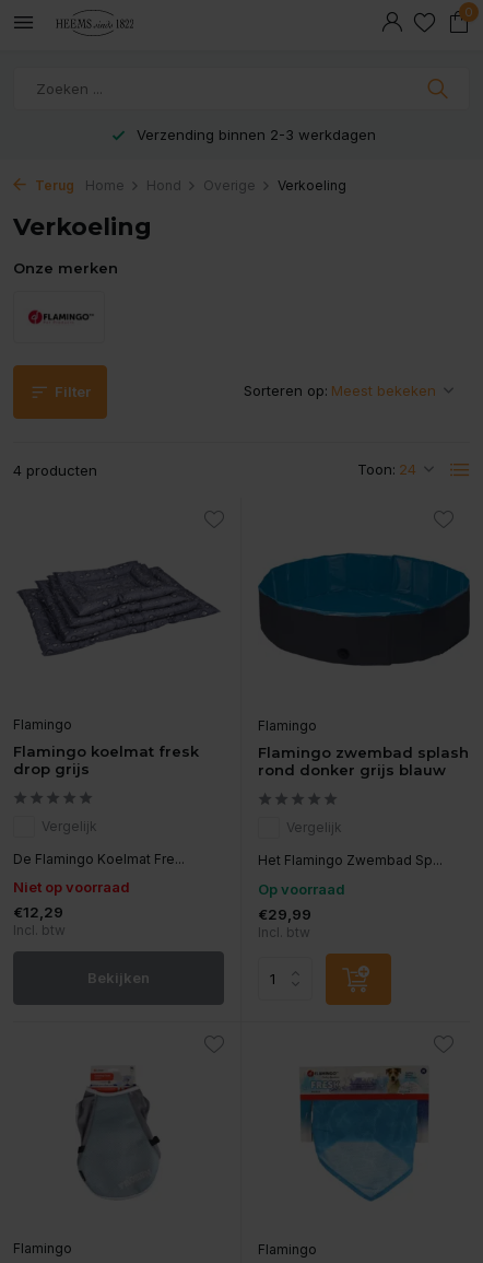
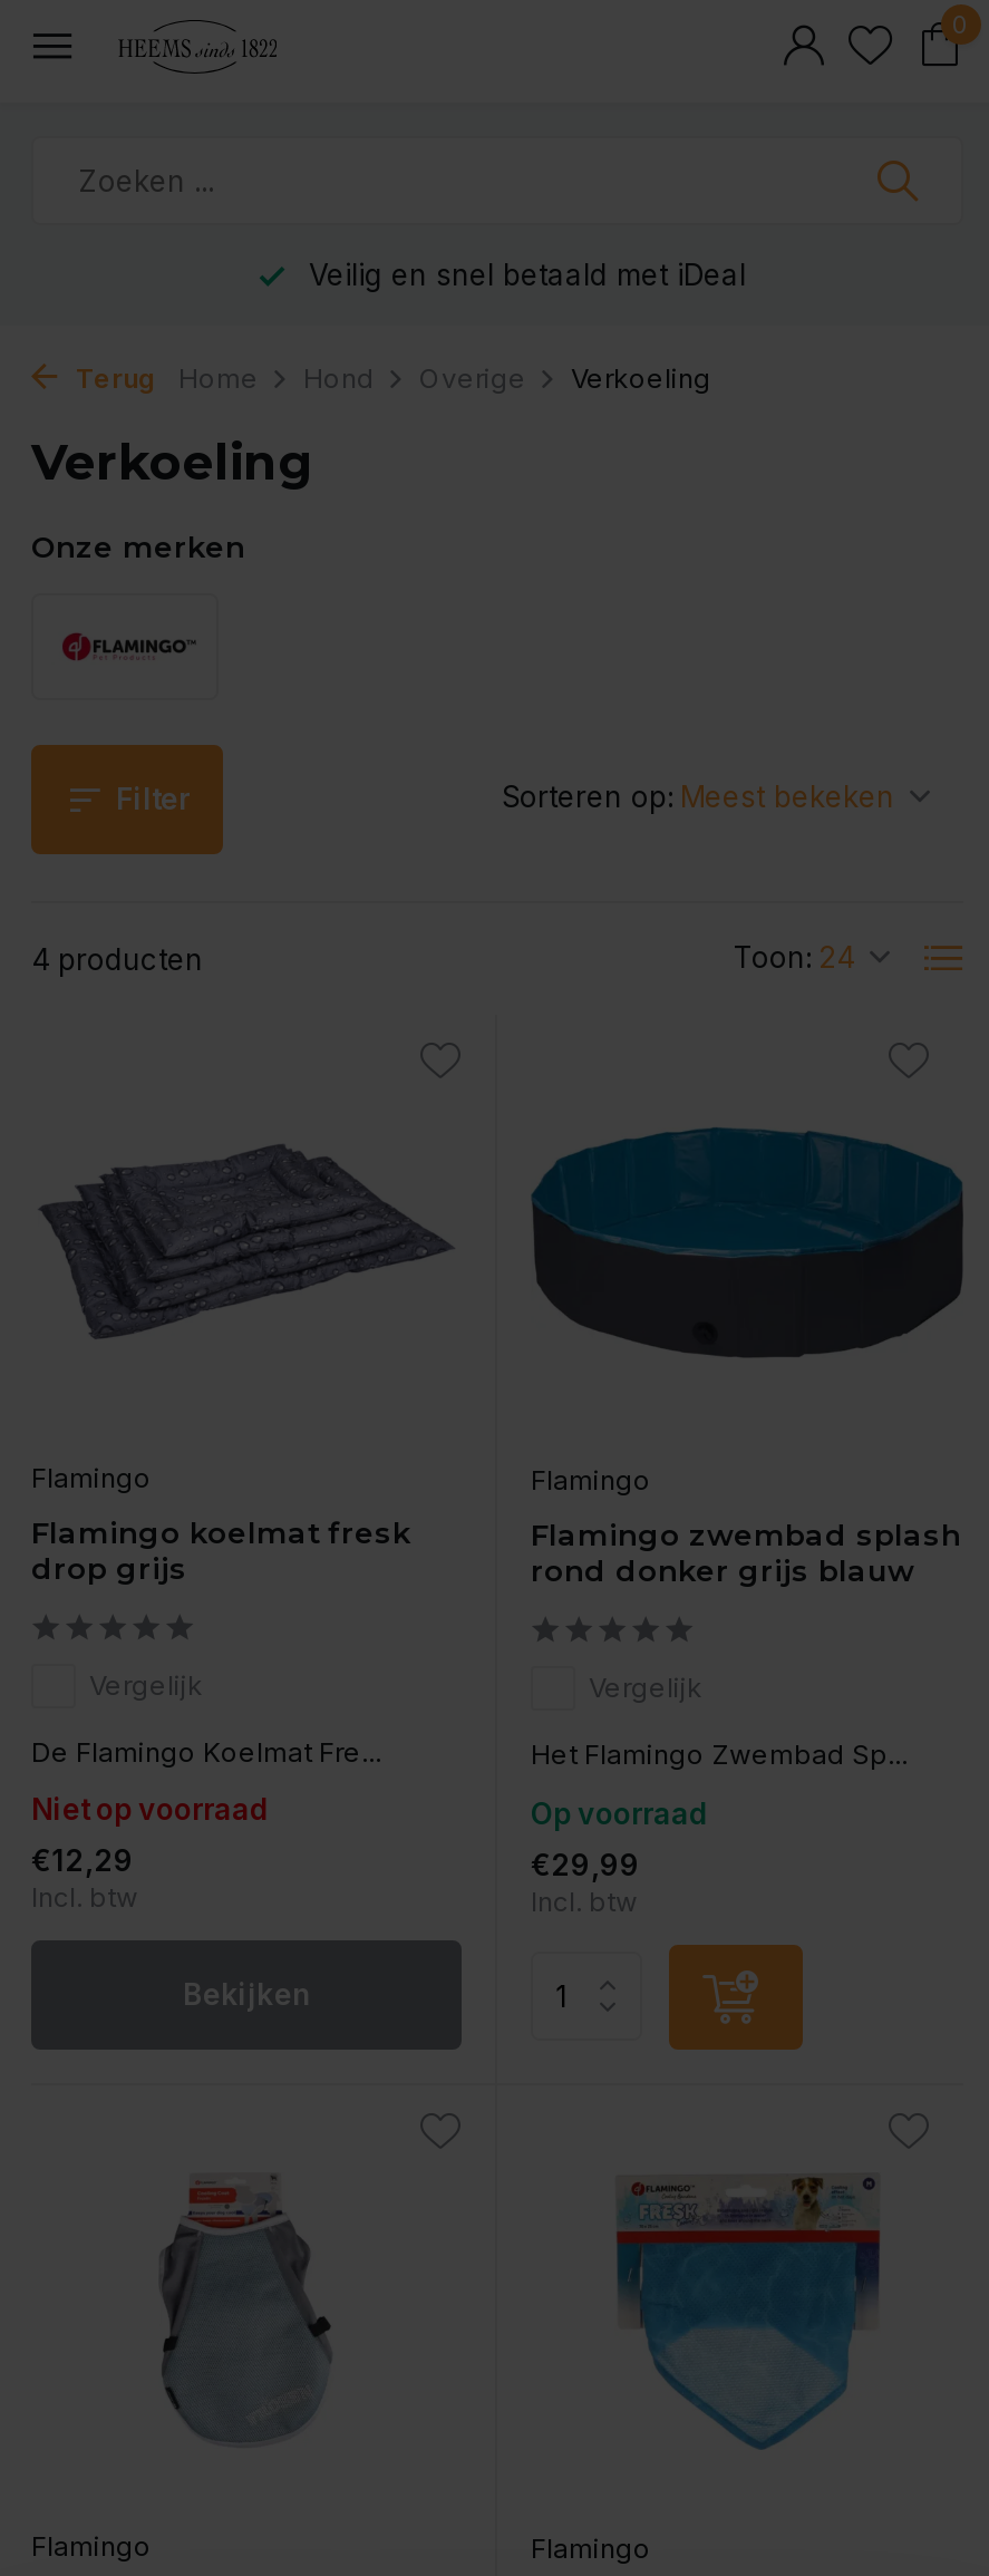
[132,126,376,143] Verzending binnen 2-3 werkdagen -> [300,256,746,292] Veilig en snel betaald met iDeal

